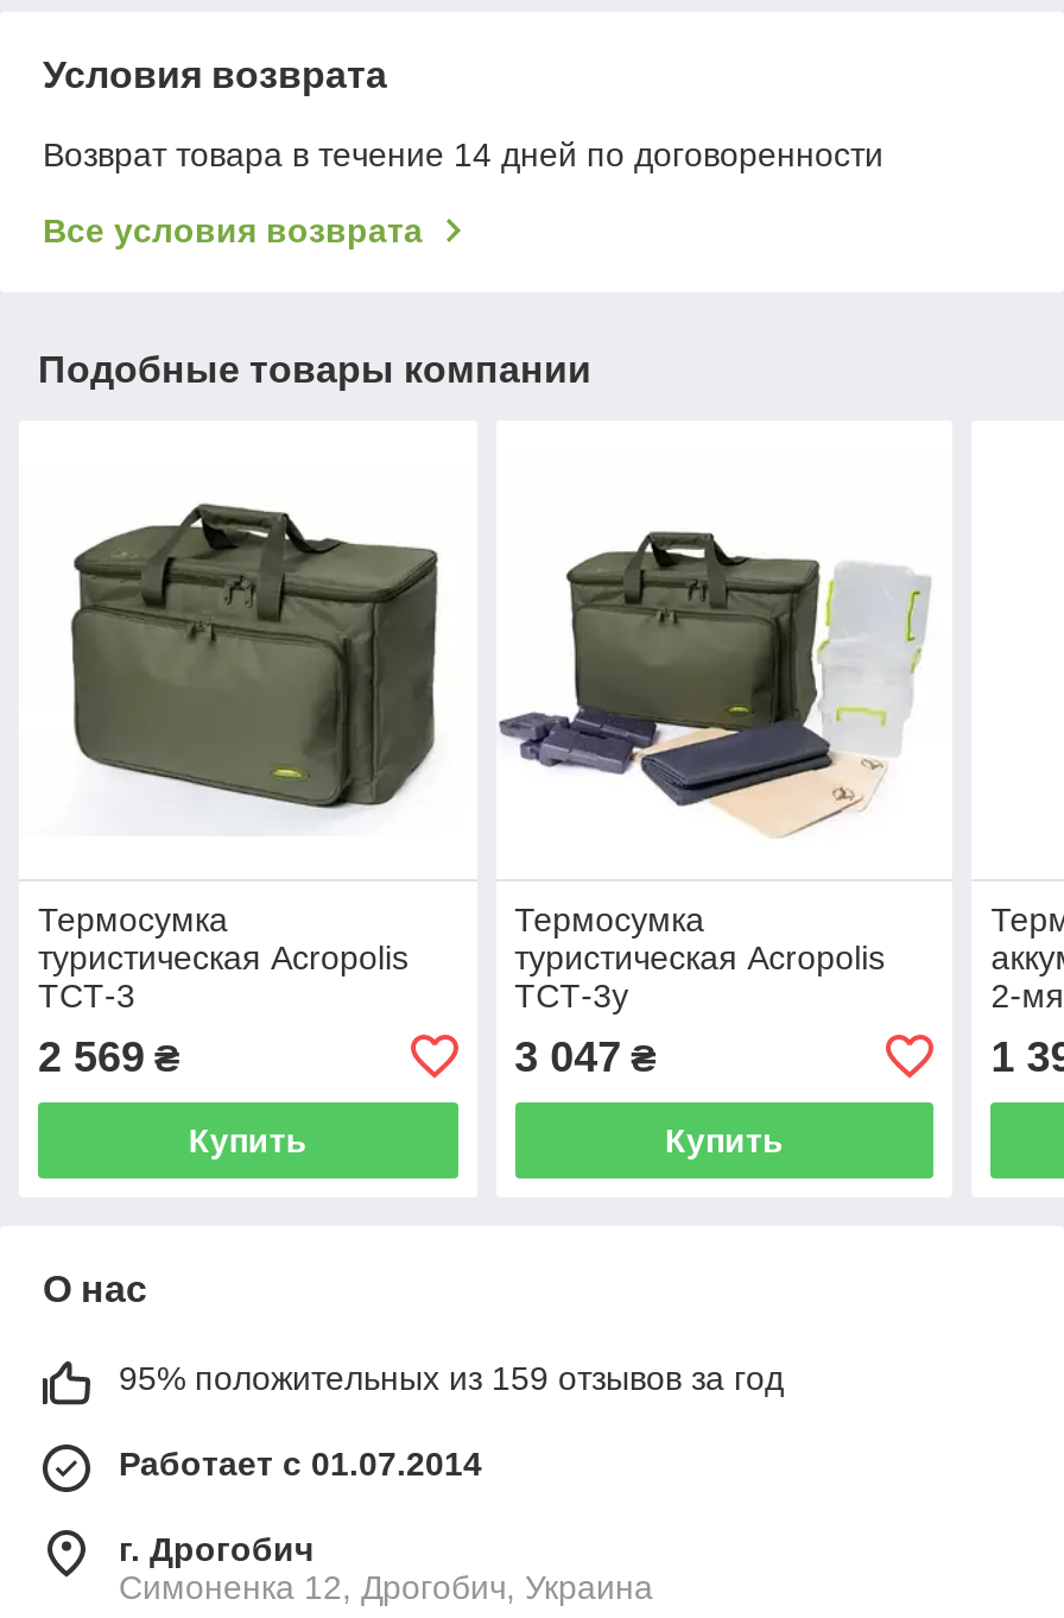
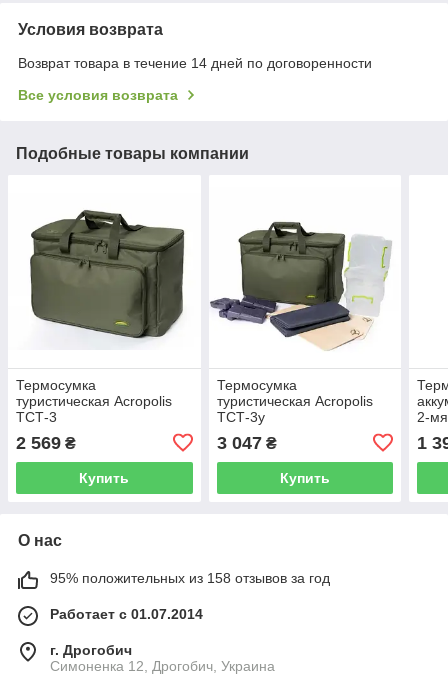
[119,1359,784,1397] 95% положительных из 159 отзывов за год -> [50,570,330,586] 95% положительных из 158 отзывов за год

